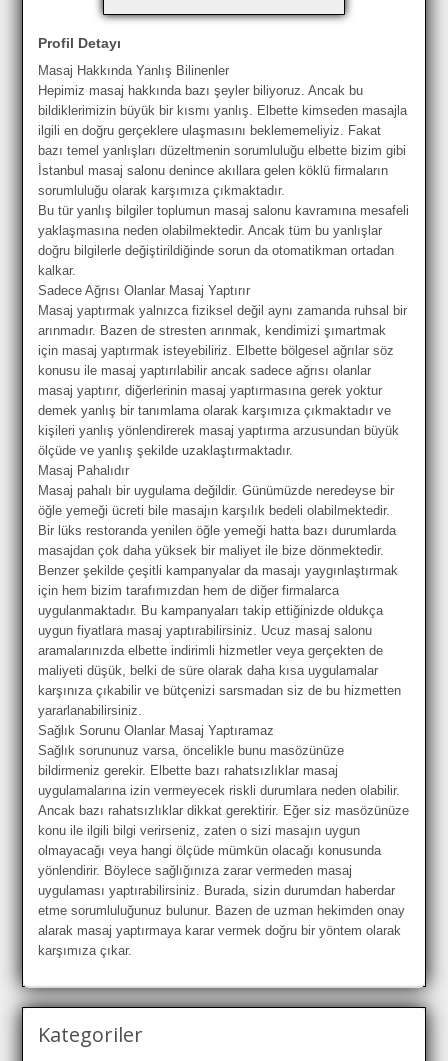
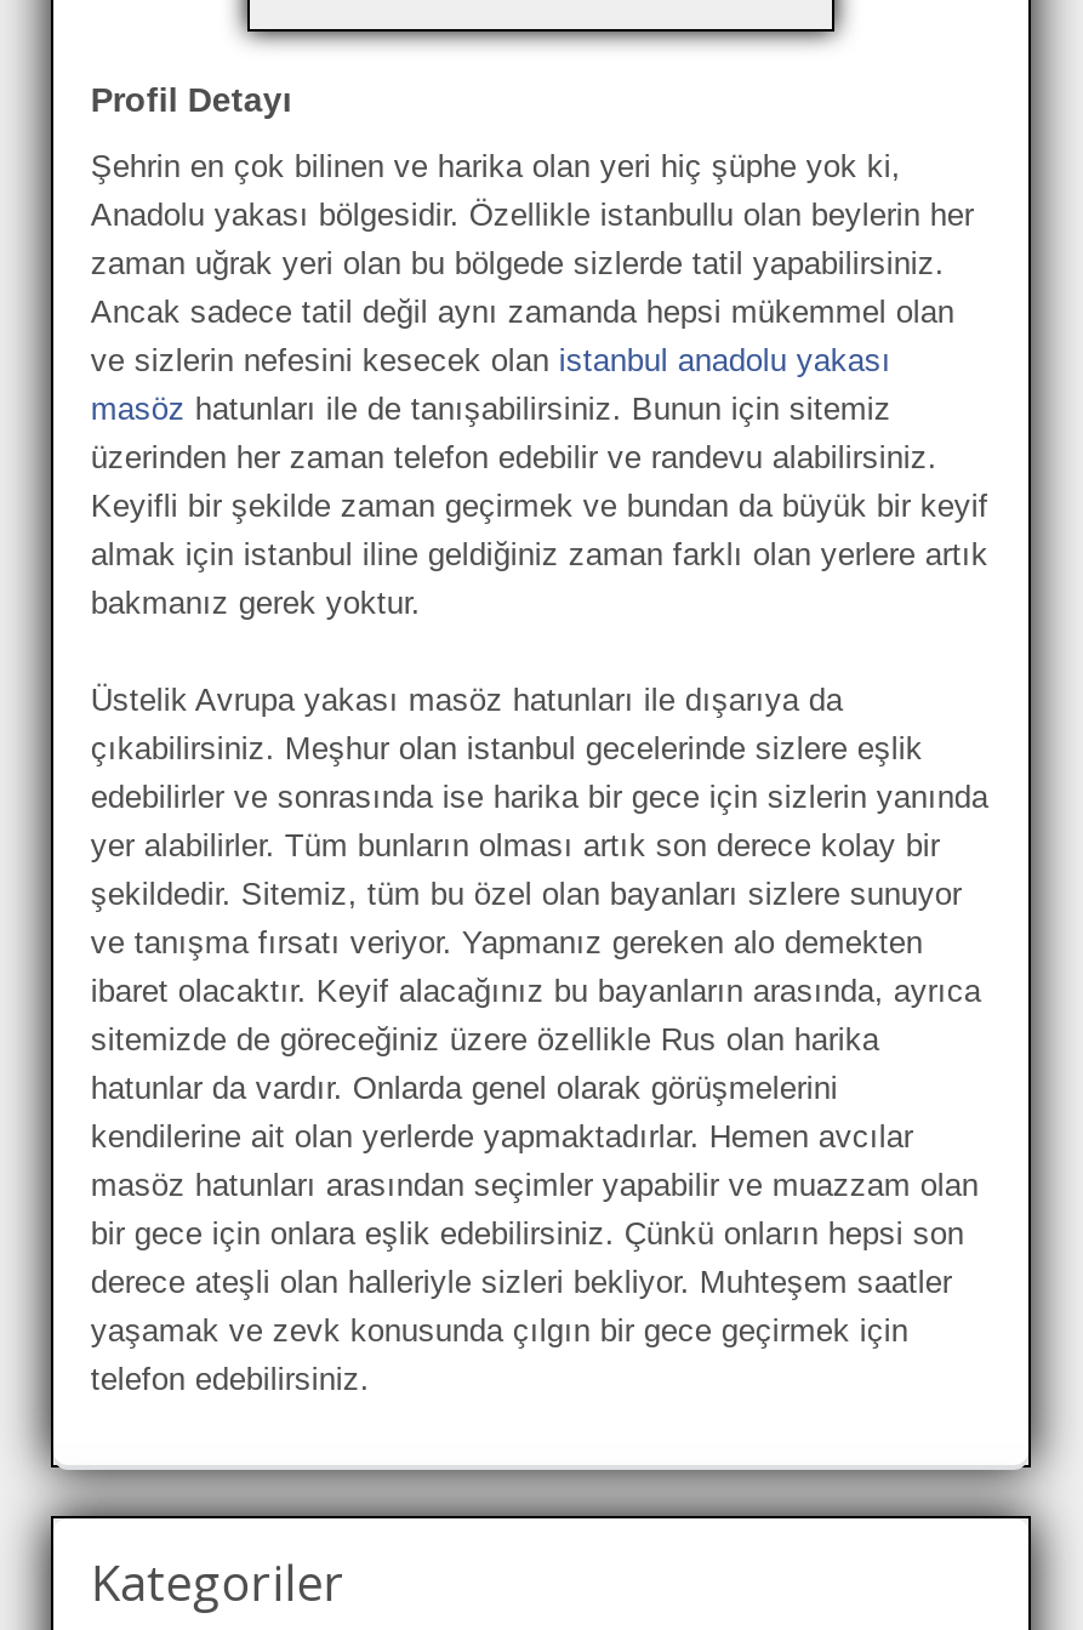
[38,62,409,957] Masaj Hakkında Yanlış Bilinenler | Hepimiz masaj hakkında bazı şeyler biliyoruz. Ancak bu | bildiklerimizin büyük bir kısmı yanlış. Elbette kimseden masajla | ilgili en doğru gerçeklere ulaşmasını beklememeliyiz. Fakat | bazı temel yanlışları düzeltmenin sorumluluğu elbette bizim gibi | İstanbul masaj salonu denince akıllara gelen köklü firmaların | sorumluluğu olarak karşımıza çıkmaktadır. | Bu tür yanlış bilgiler toplumun masaj salonu kavramına mesafeli | yaklaşmasına neden olabilmektedir. Ancak tüm bu yanlışlar | doğru bilgilerle değiştirildiğinde sorun da otomatikman ortadan | kalkar. | Sadece Ağrısı Olanlar Masaj Yaptırır | Masaj yaptırmak yalnızca fiziksel değil aynı zamanda ruhsal bir | arınmadır. Bazen de stresten arınmak, kendimizi şımartmak | için masaj yaptırmak isteyebiliriz. Elbette bölgesel ağrılar söz | konusu ile masaj yaptırılabilir ancak sadece ağrısı olanlar | masaj yaptırır, diğerlerinin masaj yaptırmasına gerek yoktur | demek yanlış bir tanımlama olarak karşımıza çıkmaktadır ve | kişileri yanlış yönlendirerek masaj yaptırma arzusundan büyük | ölçüde ve yanlış şekilde uzaklaştırmaktadır. | Masaj Pahalıdır | Masaj pahalı bir uygulama değildir. Günümüzde neredeyse bir | öğle yemeği ücreti bile masajın karşılık bedeli olabilmektedir. | Bir lüks restoranda yenilen öğle yemeği hatta bazı durumlarda | masajdan çok daha yüksek bir maliyet ile bize dönmektedir. | Benzer şekilde çeşitli kampanyalar da masajı yaygınlaştırmak | için hem bizim tarafımızdan hem de diğer firmalarca | uygulanmaktadır. Bu kampanyaları takip ettiğinizde oldukça | uygun fiyatlara masaj yaptırabilirsiniz. Ucuz masaj salonu | aramalarınızda elbette indirimli hizmetler veya gerçekten de | maliyeti düşük, belki de süre olarak daha kısa uygulamalar | karşınıza çıkabilir ve bütçenizi sarsmadan siz de bu hizmetten | yararlanabilirsiniz. | Sağlık Sorunu Olanlar Masaj Yaptıramaz | Sağlık sorununuz varsa, öncelikle bunu masözünüze | bildirmeniz gerekir. Elbette bazı rahatsızlıklar masaj | uygulamalarına izin vermeyecek riskli durumlara neden olabilir. | Ancak bazı rahatsızlıklar dikkat gerektirir. Eğer siz masözünüze | konu ile ilgili bilgi verirseniz, zaten o sizi masajın uygun | olmayacağı veya hangi ölçüde mümkün olacağı konusunda | yönlendirir. Böylece sağlığınıza zarar vermeden masaj | uygulaması yaptırabilirsiniz. Burada, sizin durumdan haberdar | etme sorumluluğunuz bulunur. Bazen de uzman hekimden onay | alarak masaj yaptırmaya karar vermek doğru bir yöntem olarak | karşımıza çıkar. -> [91,147,988,1396] Şehrin en çok bilinen ve harika olan yeri hiç şüphe yok ki, | Anadolu yakası bölgesidir. Özellikle istanbullu olan beylerin her | zaman uğrak yeri olan bu bölgede sizlerde tatil yapabilirsiniz. | Ancak sadece tatil değil aynı zamanda hepsi mükemmel olan | ve sizlerin nefesini kesecek olan istanbul anadolu yakası | masöz hatunları ile de tanışabilirsiniz. Bunun için sitemiz | üzerinden her zaman telefon edebilir ve randevu alabilirsiniz. | Keyifli bir şekilde zaman geçirmek ve bundan da büyük bir keyif | almak için istanbul iline geldiğiniz zaman farklı olan yerlere artık | bakmanız gerek yoktur. | Üstelik Avrupa yakası masöz hatunları ile dışarıya da | çıkabilirsiniz. Meşhur olan istanbul gecelerinde sizlere eşlik | edebilirler ve sonrasında ise harika bir gece için sizlerin yanında | yer alabilirler. Tüm bunların olması artık son derece kolay bir | şekildedir. Sitemiz, tüm bu özel olan bayanları sizlere sunuyor | ve tanışma fırsatı veriyor. Yapmanız gereken alo demekten | ibaret olacaktır. Keyif alacağınız bu bayanların arasında, ayrıca | sitemizde de göreceğiniz üzere özellikle Rus olan harika | hatunlar da vardır. Onlarda genel olarak görüşmelerini | kendilerine ait olan yerlerde yapmaktadırlar. Hemen avcılar | masöz hatunları arasından seçimler yapabilir ve muazzam olan | bir gece için onlara eşlik edebilirsiniz. Çünkü onların hepsi son | derece ateşli olan halleriyle sizleri bekliyor. Muhteşem saatler | yaşamak ve zevk konusunda çılgın bir gece geçirmek için | telefon edebilirsiniz.

